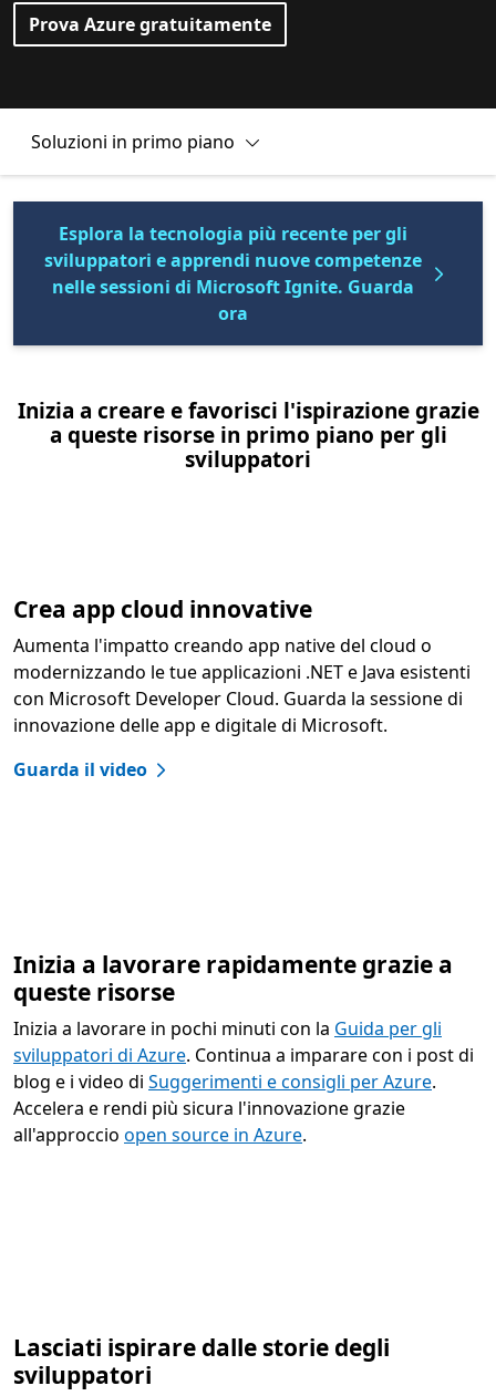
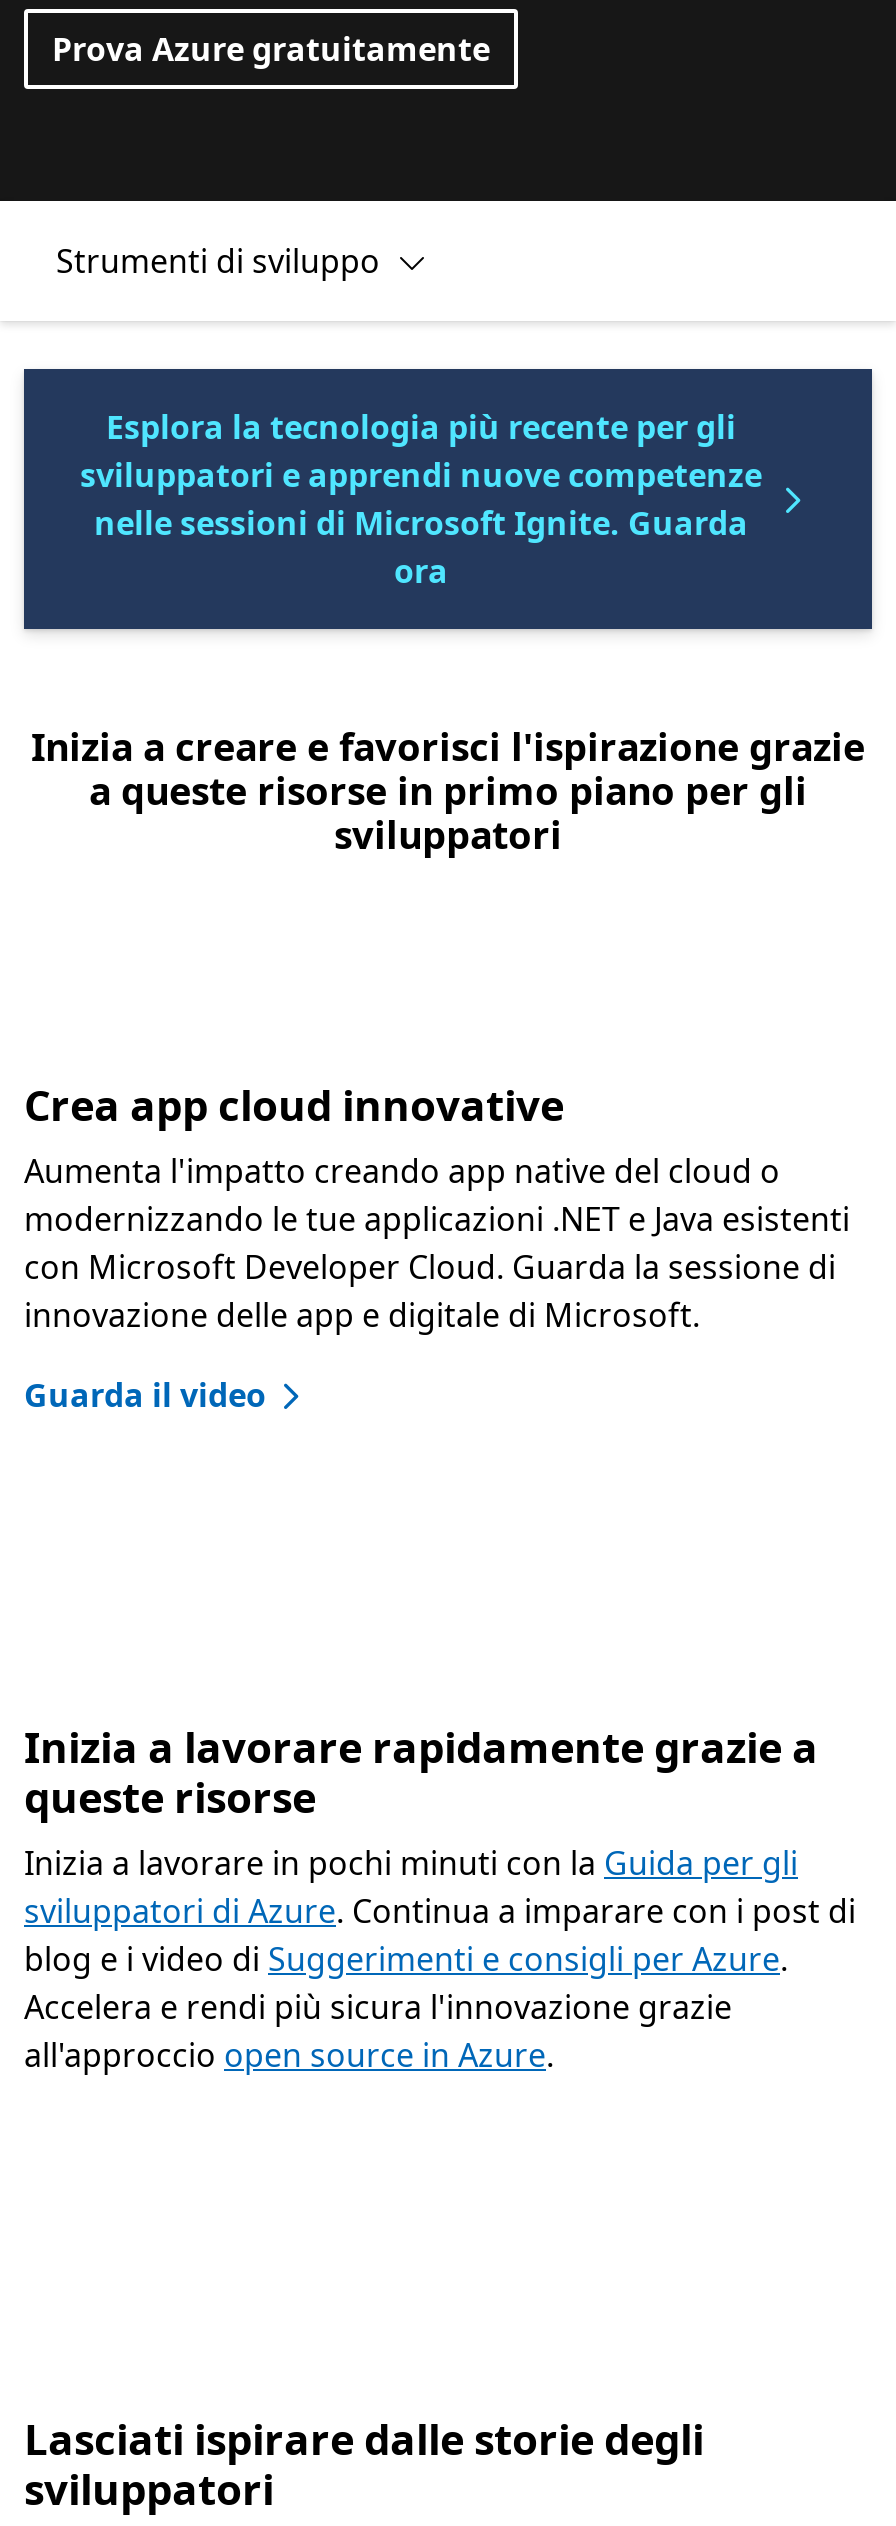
[31,130,235,154] Soluzioni in primo piano -> [56,239,380,283] Strumenti di sviluppo

